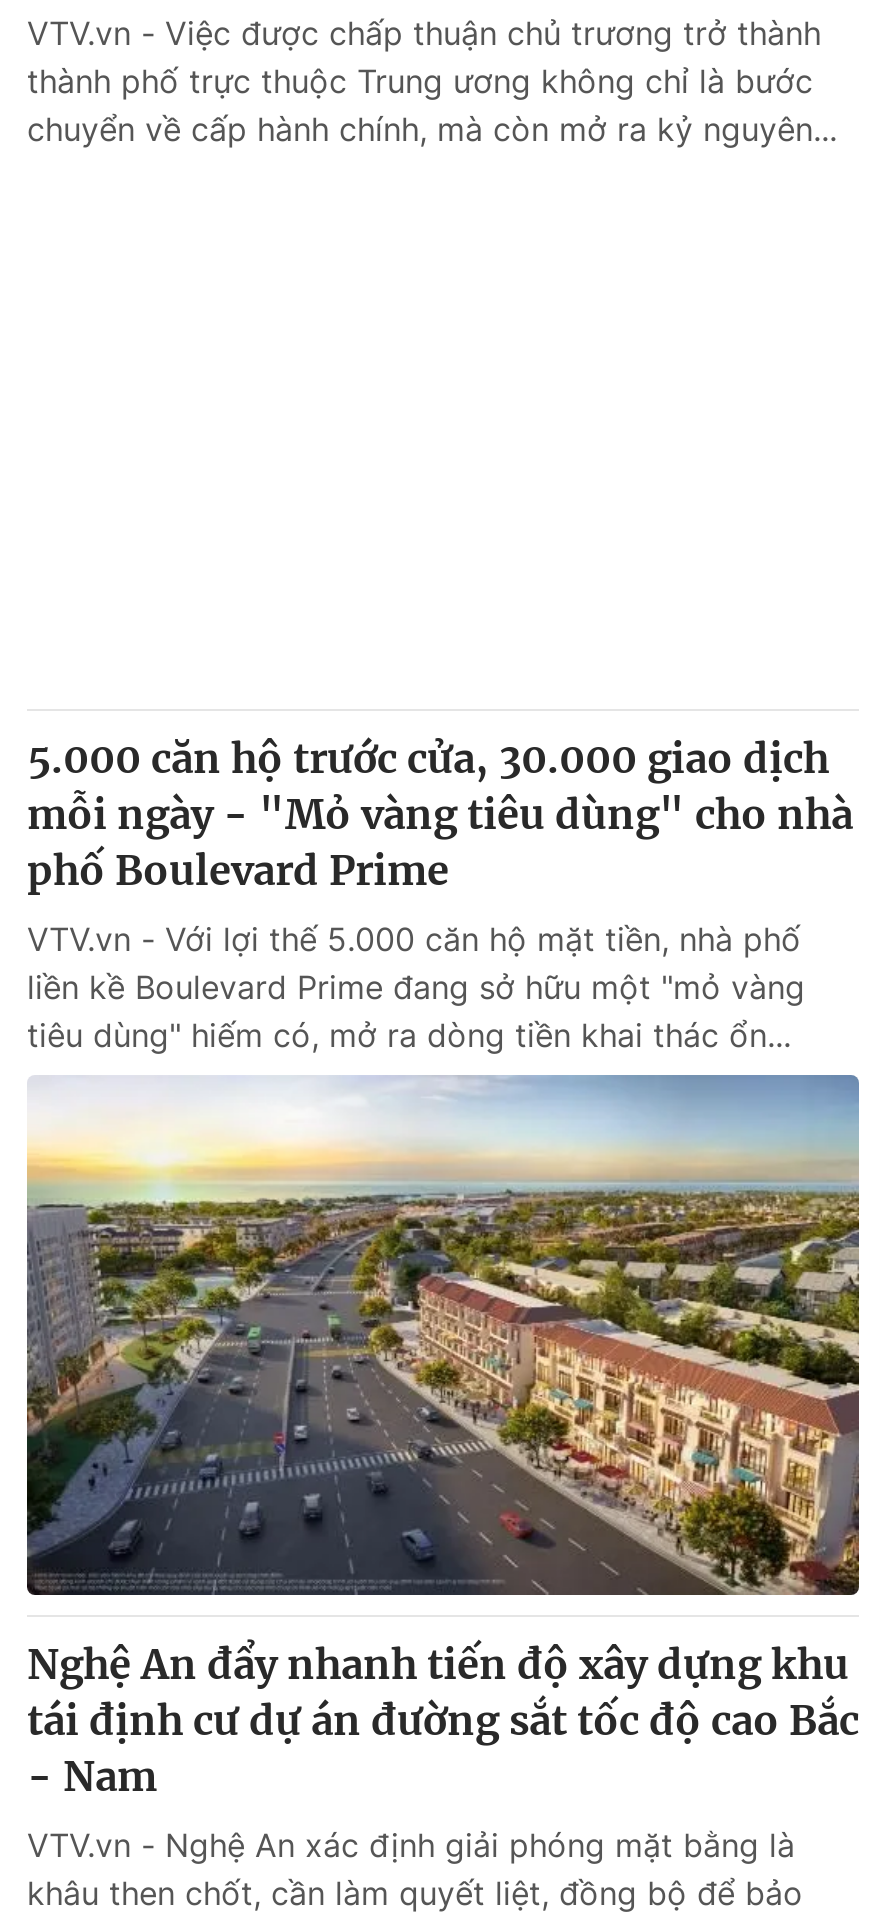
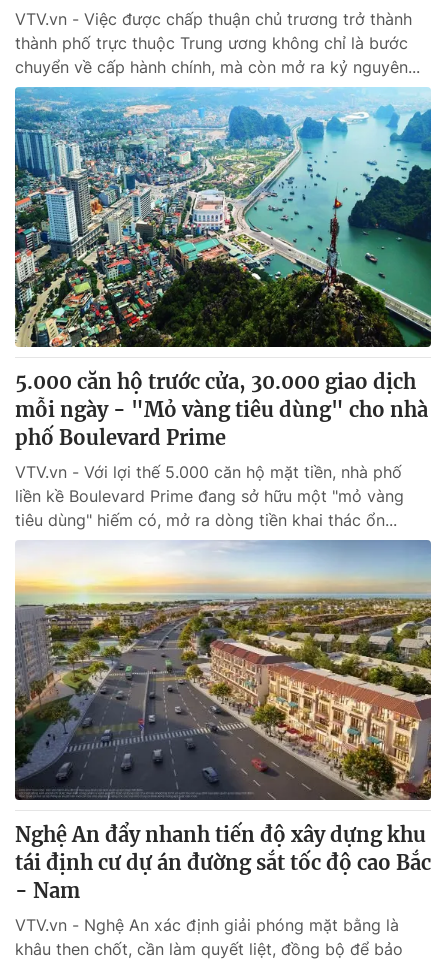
none -> [14,86,432,348] [image]

